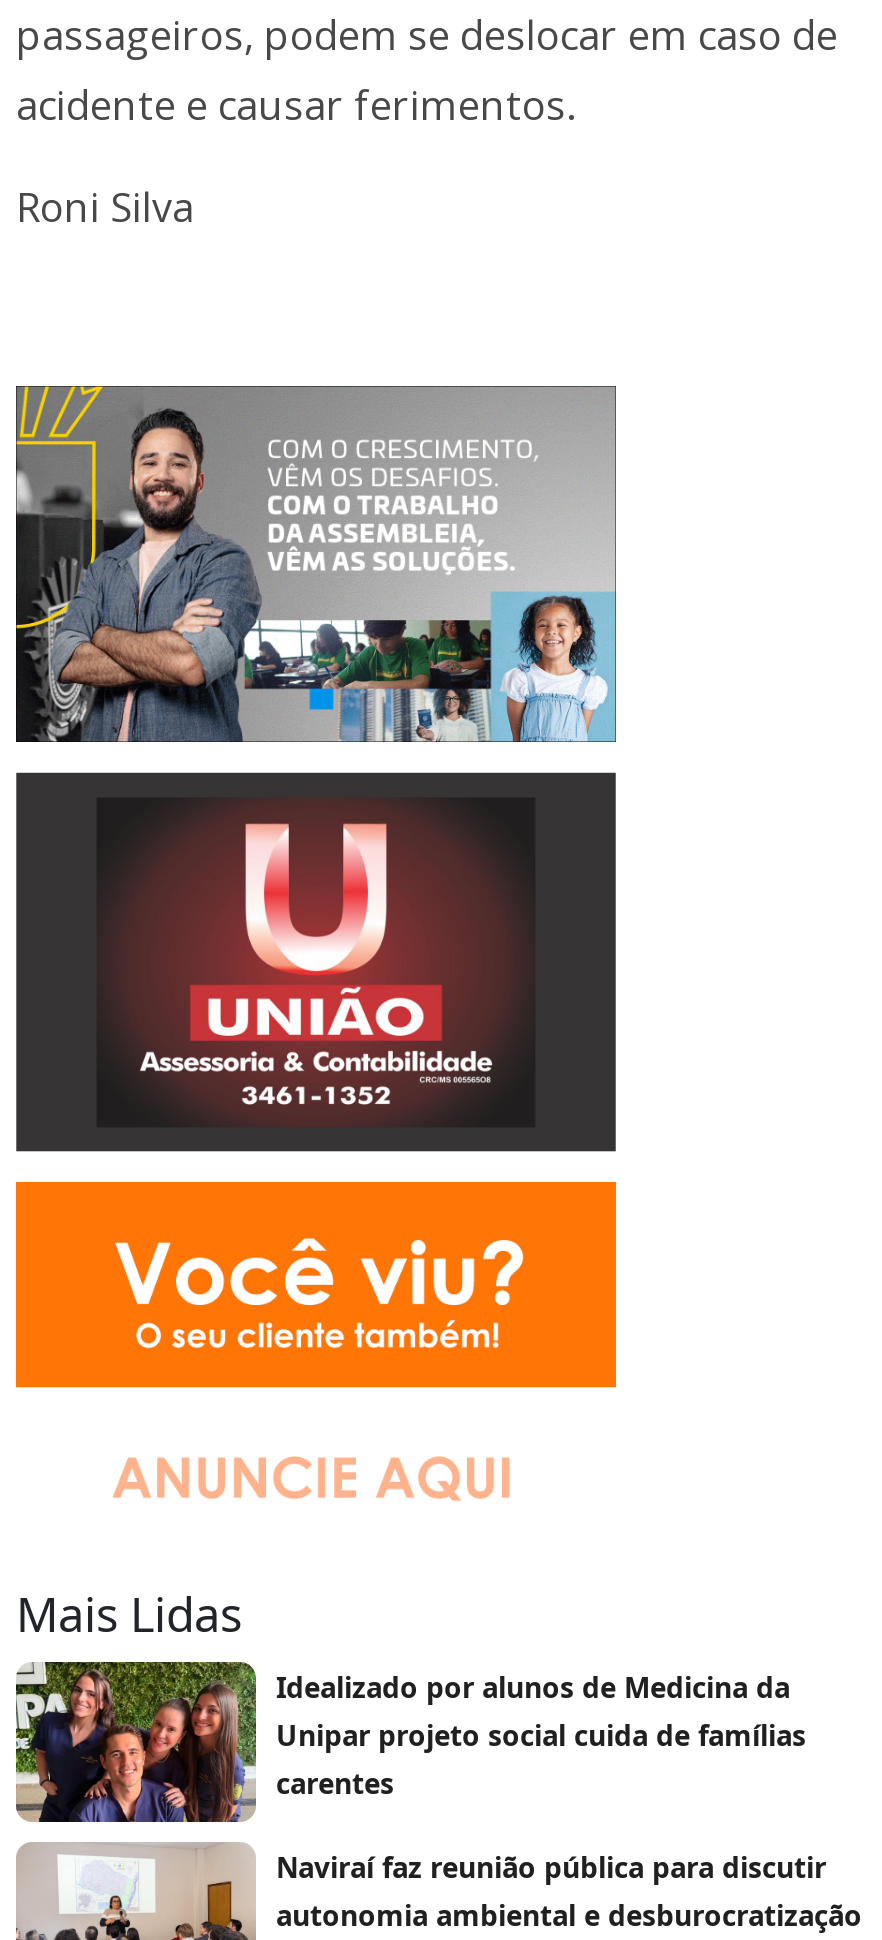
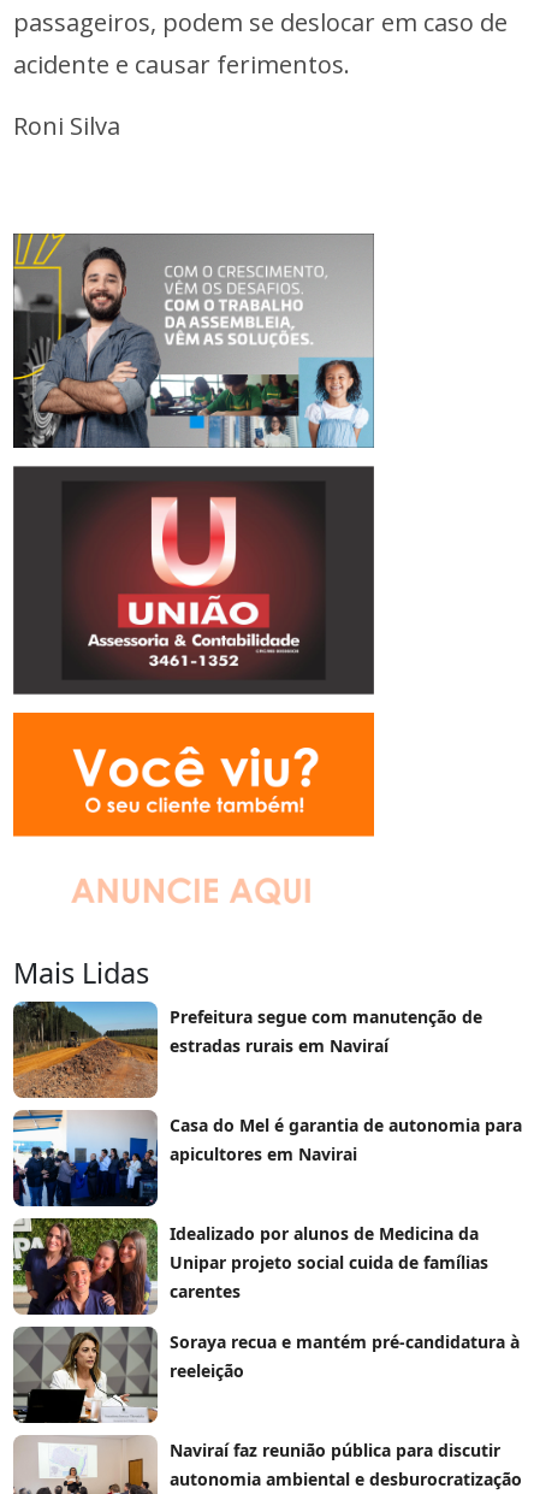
none -> [12,1000,522,1165] [image] | Prefeitura segue com manutenção de | estradas rurais em Naviraí | Casa do Mel é garantia de autonomia para | apicultores em Navirai
none -> [13,1110,159,1207] [image]
none -> [13,1327,520,1424] [image] | Soraya recua e mantém pré-candidatura à | reeleição

